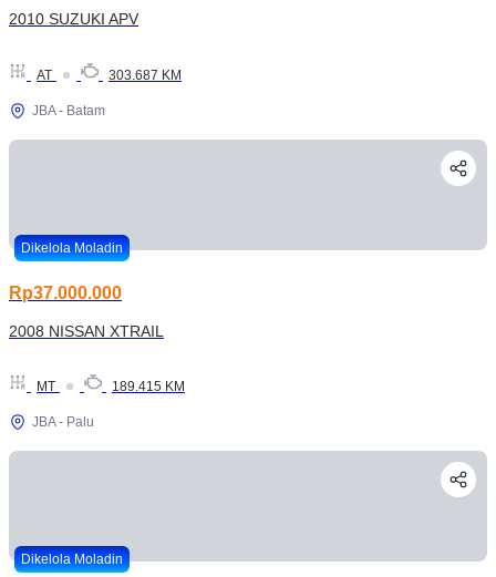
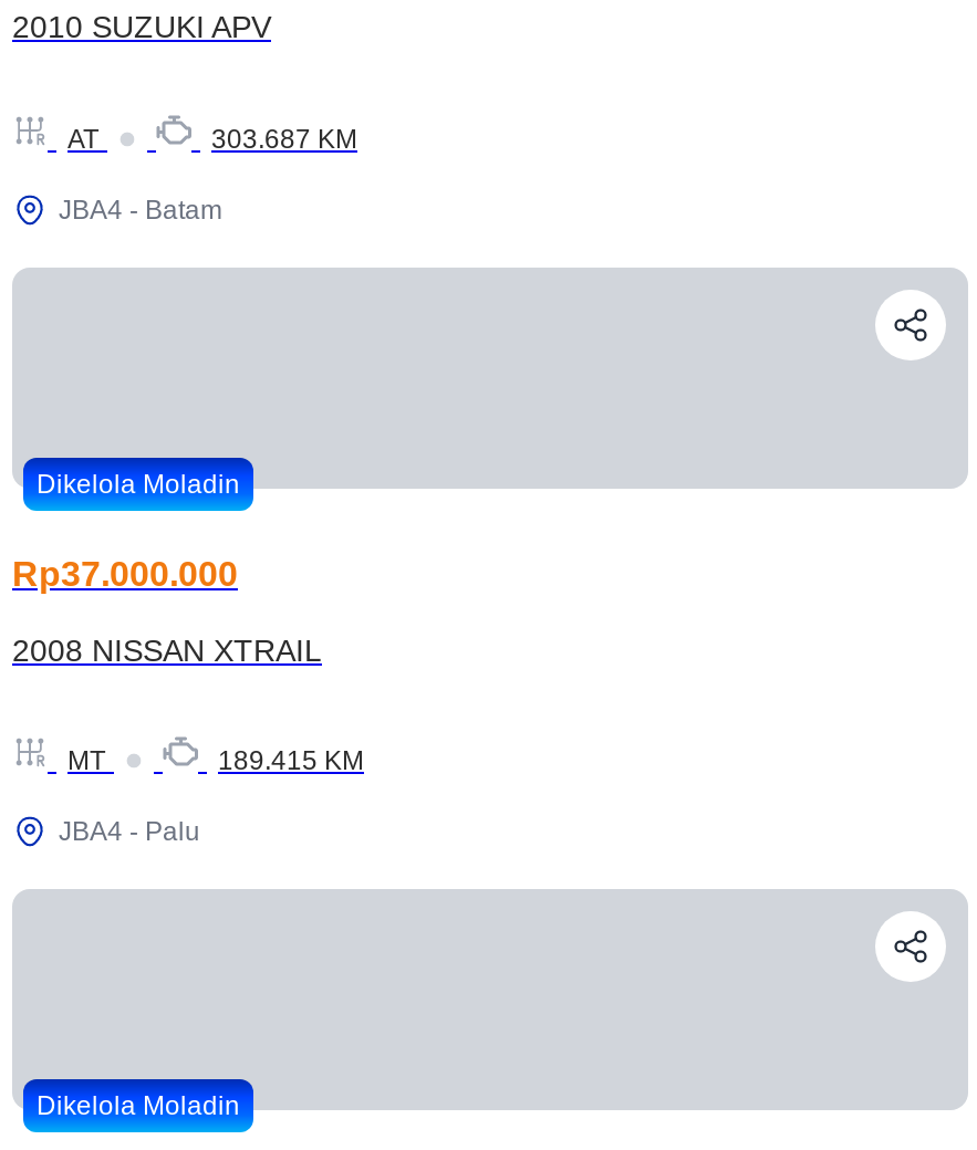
[32,103,105,118] JBA - Batam -> [59,194,222,225] JBA4 - Batam
[32,414,94,430] JBA - Palu -> [59,816,200,847] JBA4 - Palu

